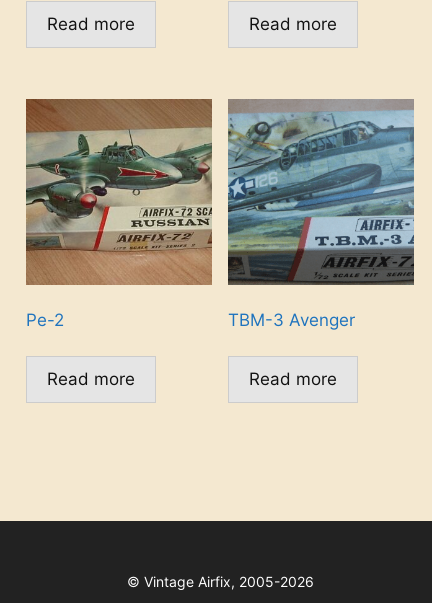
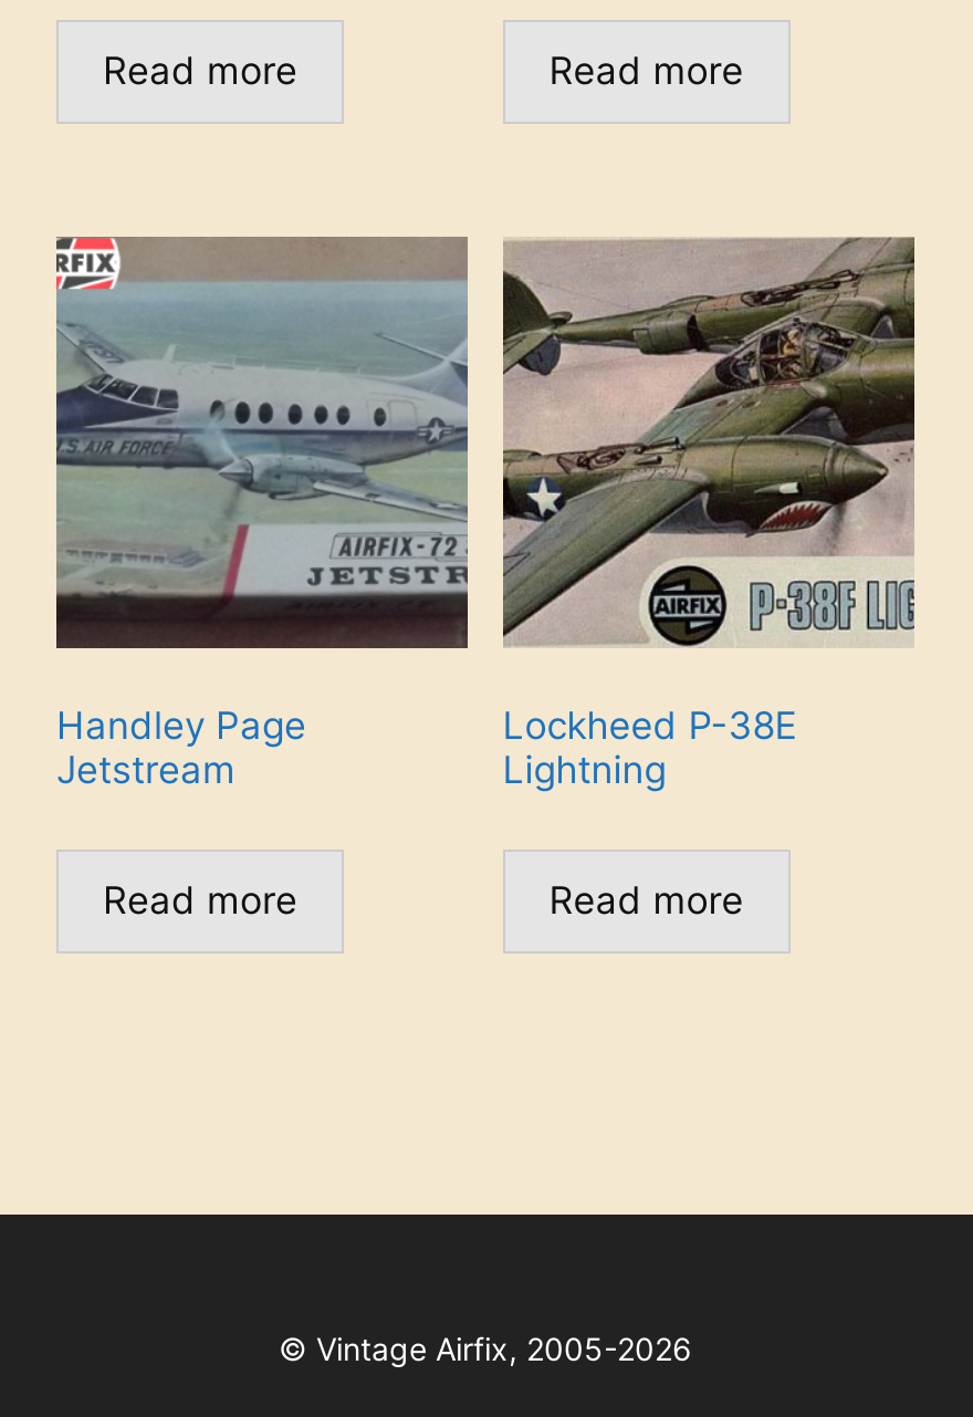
[25,99,213,330] [image] | Pe-2 -> [54,237,470,793] [image] | Handley Page | Jetstream
[228,99,415,330] [image] | TBM-3 Avenger -> [501,239,917,793] [image] | Lockheed P-38E | Lightning

